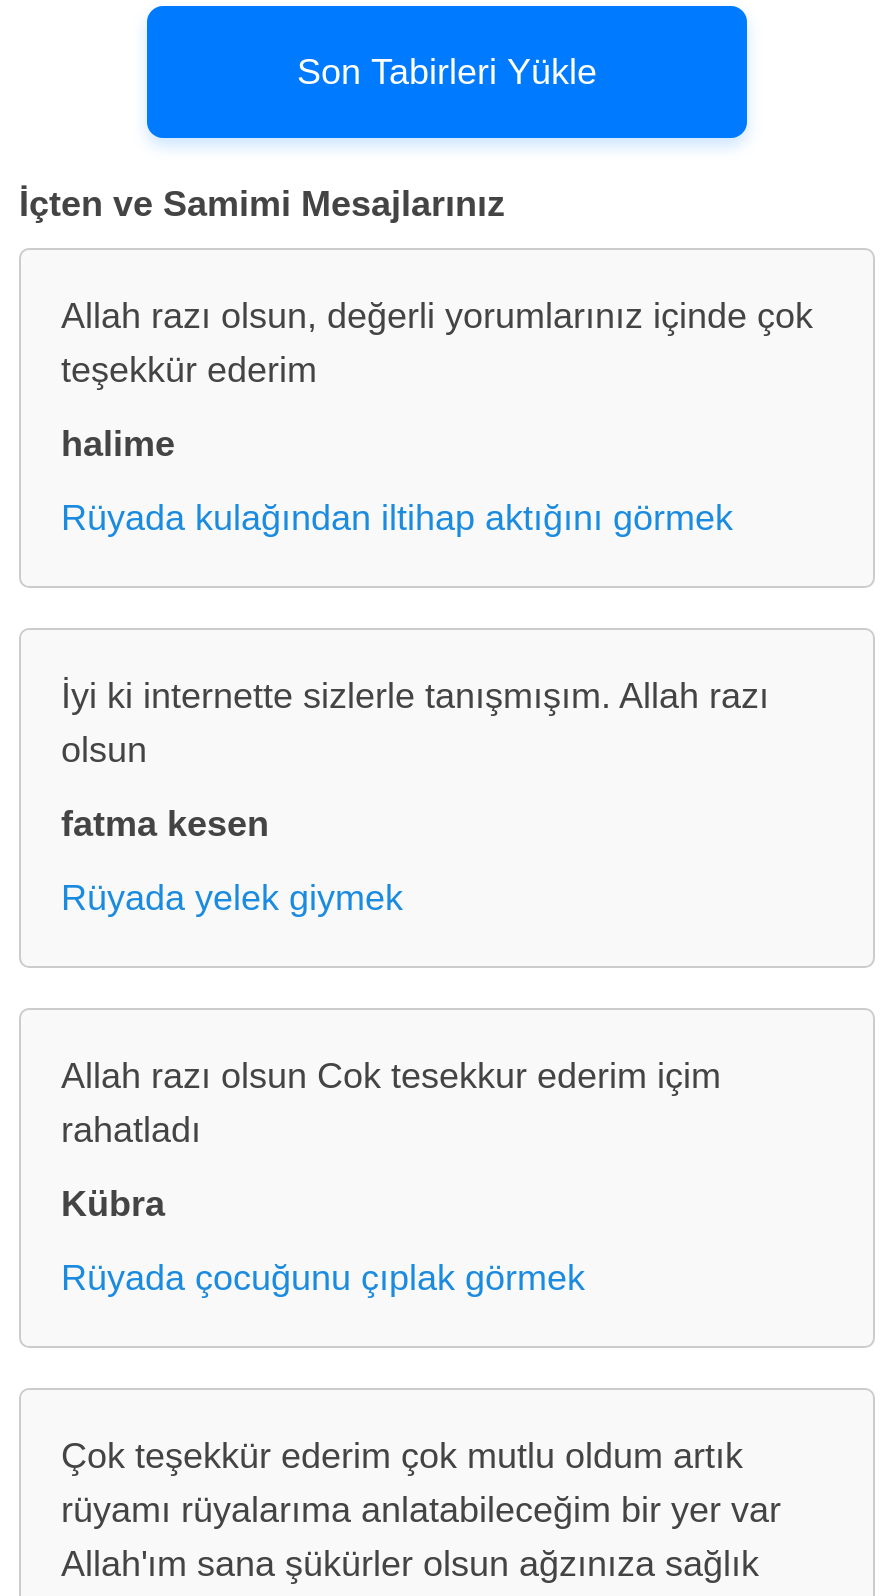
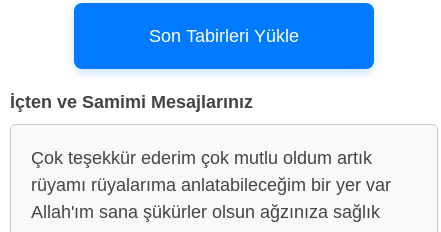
[61,296,813,538] Allah razı olsun, değerli yorumlarınız içinde çok | teşekkür ederim | halime | Rüyada kulağından iltihap aktığını görmek -> none
[61,676,769,918] İyi ki internette sizlerle tanışmışım. Allah razı | olsun | fatma kesen | Rüyada yelek giymek -> none
[61,1056,721,1298] Allah razı olsun Cok tesekkur ederim içim | rahatladı | Kübra | Rüyada çocuğunu çıplak görmek -> none

